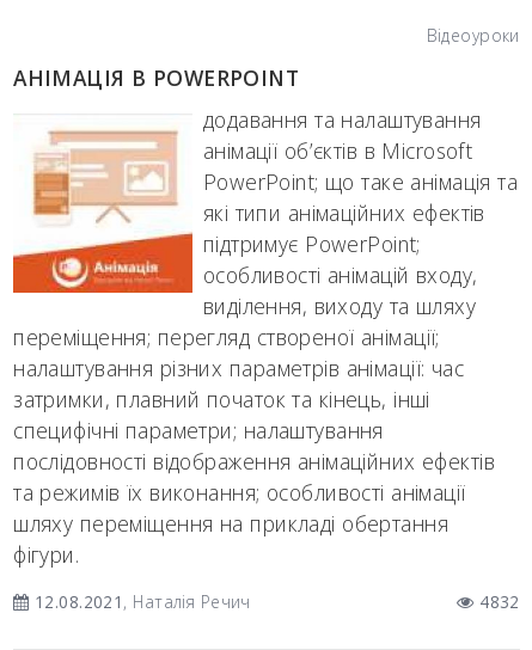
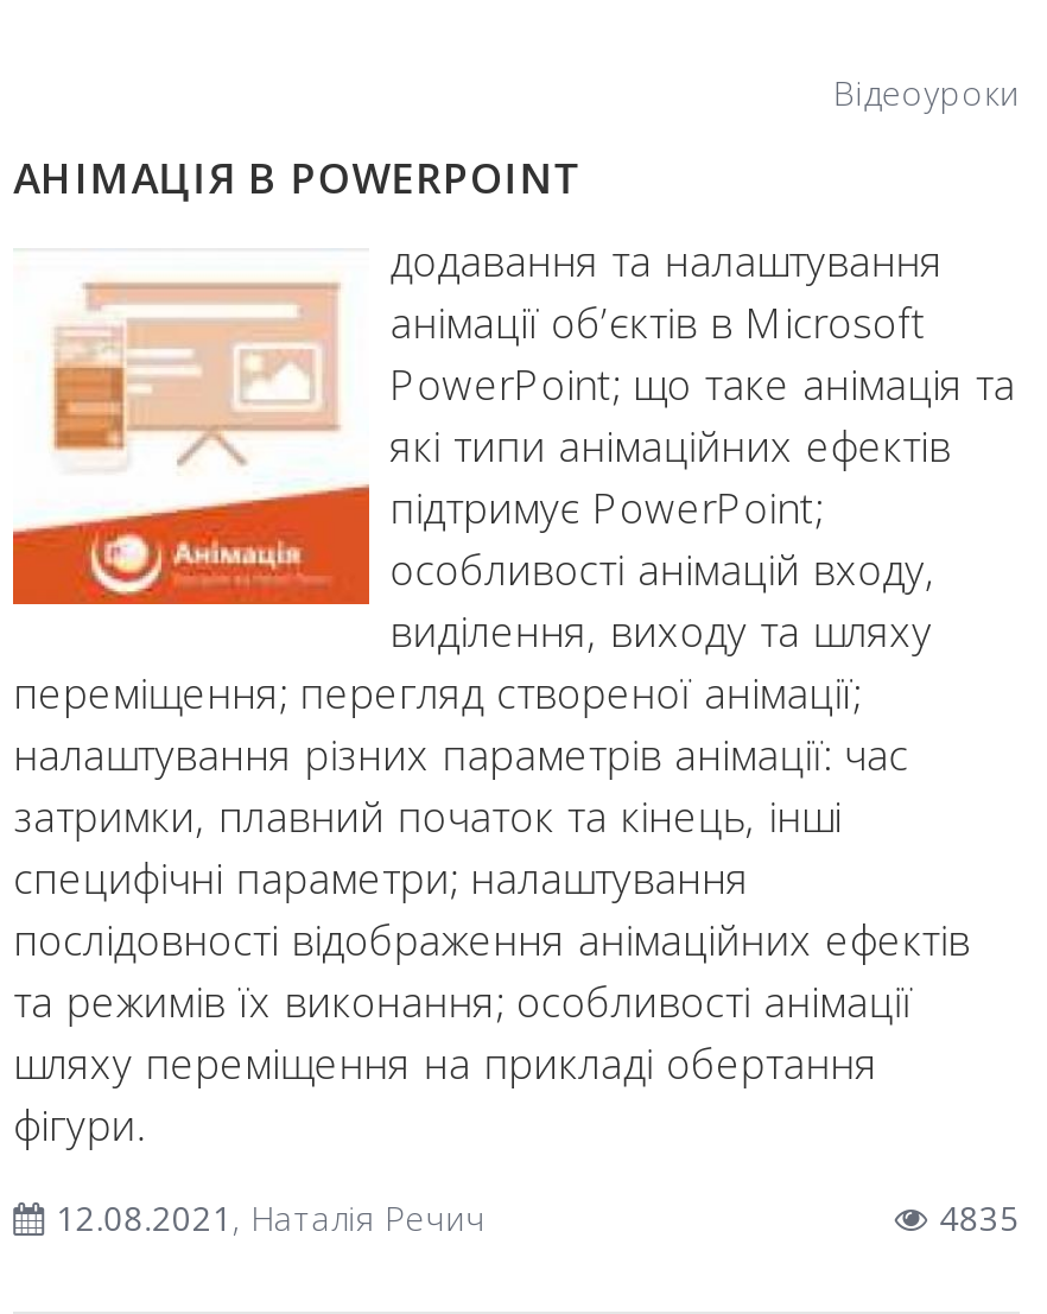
[480,590,520,612] 4832 -> [939,1194,1019,1239] 4835

